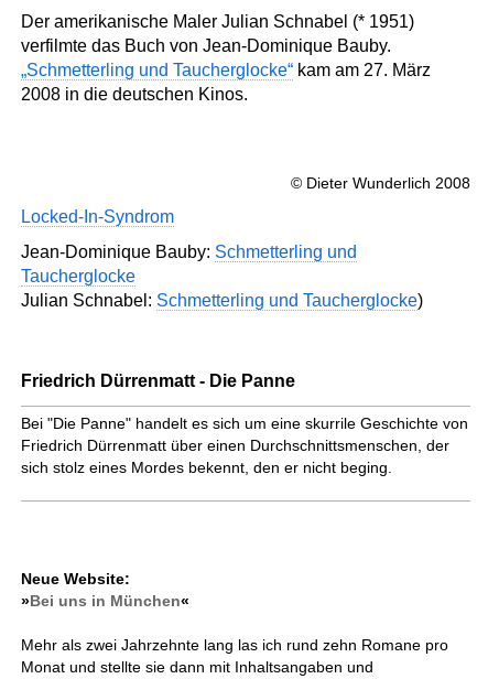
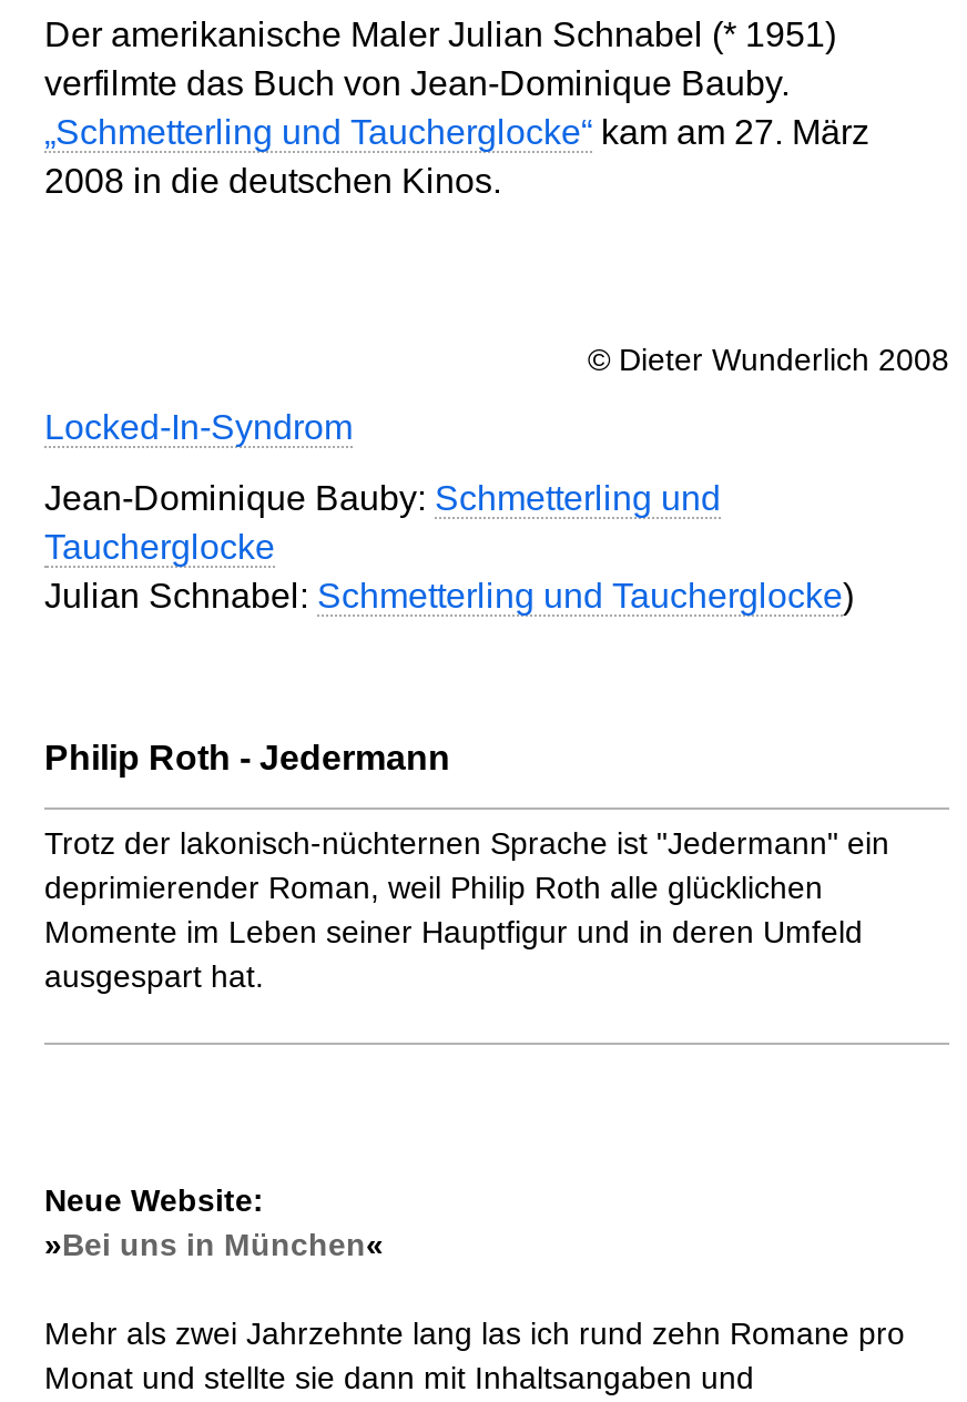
[21,372,295,391] Friedrich Dürrenmatt - Die Panne -> [44,740,450,777] Philip Roth - Jedermann
[21,415,468,477] Bei "Die Panne" handelt es sich um eine skurrile Geschichte von | Friedrich Dürrenmatt über einen Durchschnittsmenschen, der | sich stolz eines Mordes bekennt, den er nicht beging. -> [44,826,889,995] Trotz der lakonisch-nüchternen Sprache ist "Jedermann" ein | deprimierender Roman, weil Philip Roth alle glücklichen | Momente im Leben seiner Hauptfigur und in deren Umfeld | ausgespart hat.

